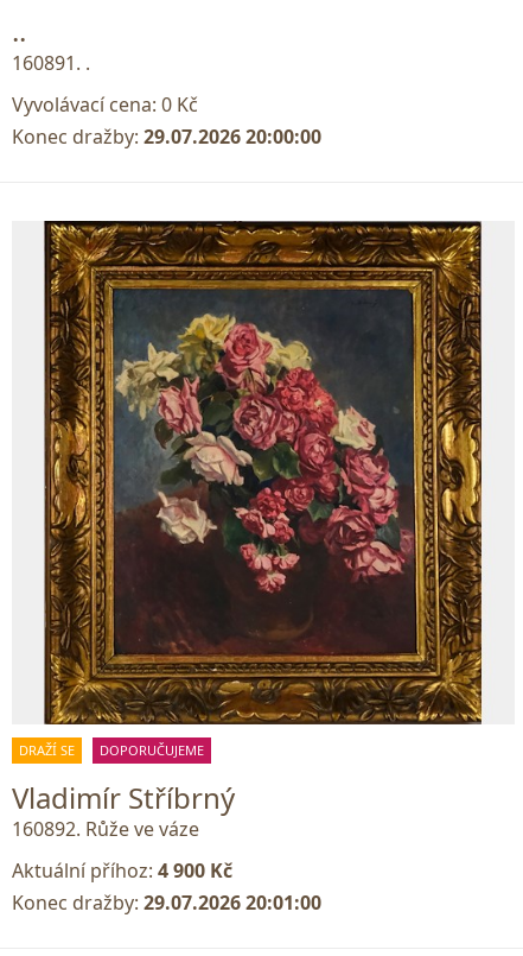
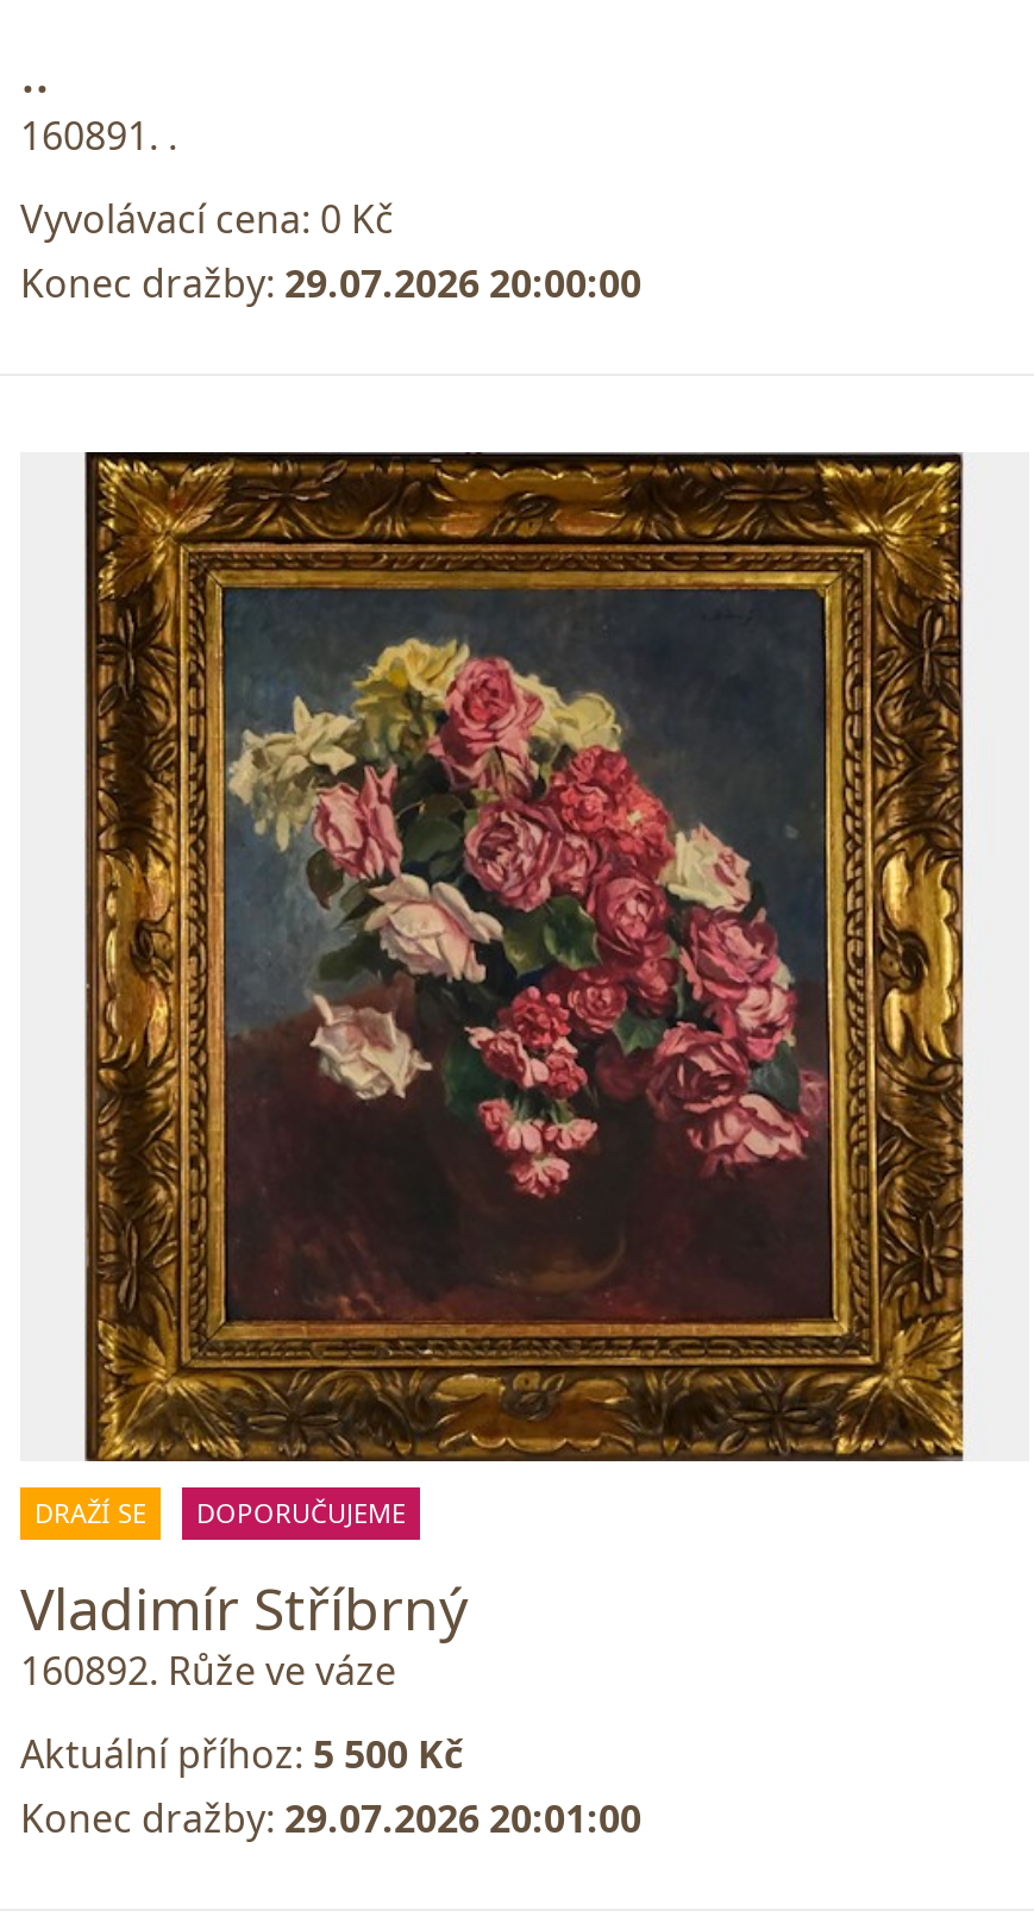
[12,858,232,884] Aktuální příhoz: 4 900 Kč -> [20,1728,463,1781] Aktuální příhoz: 5 500 Kč

